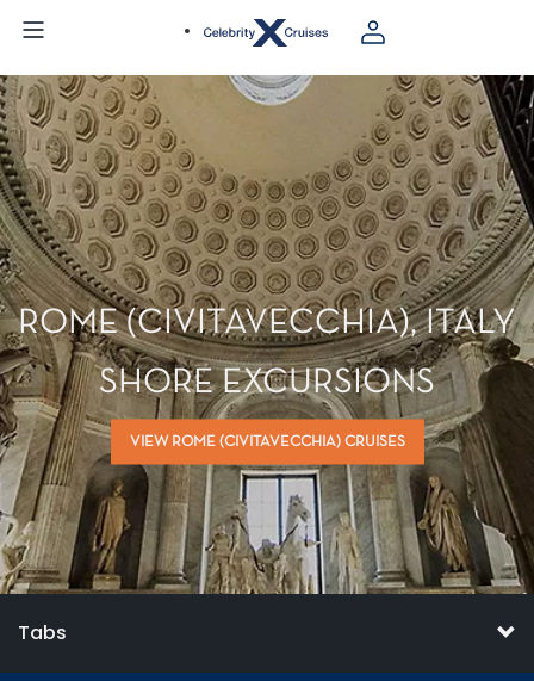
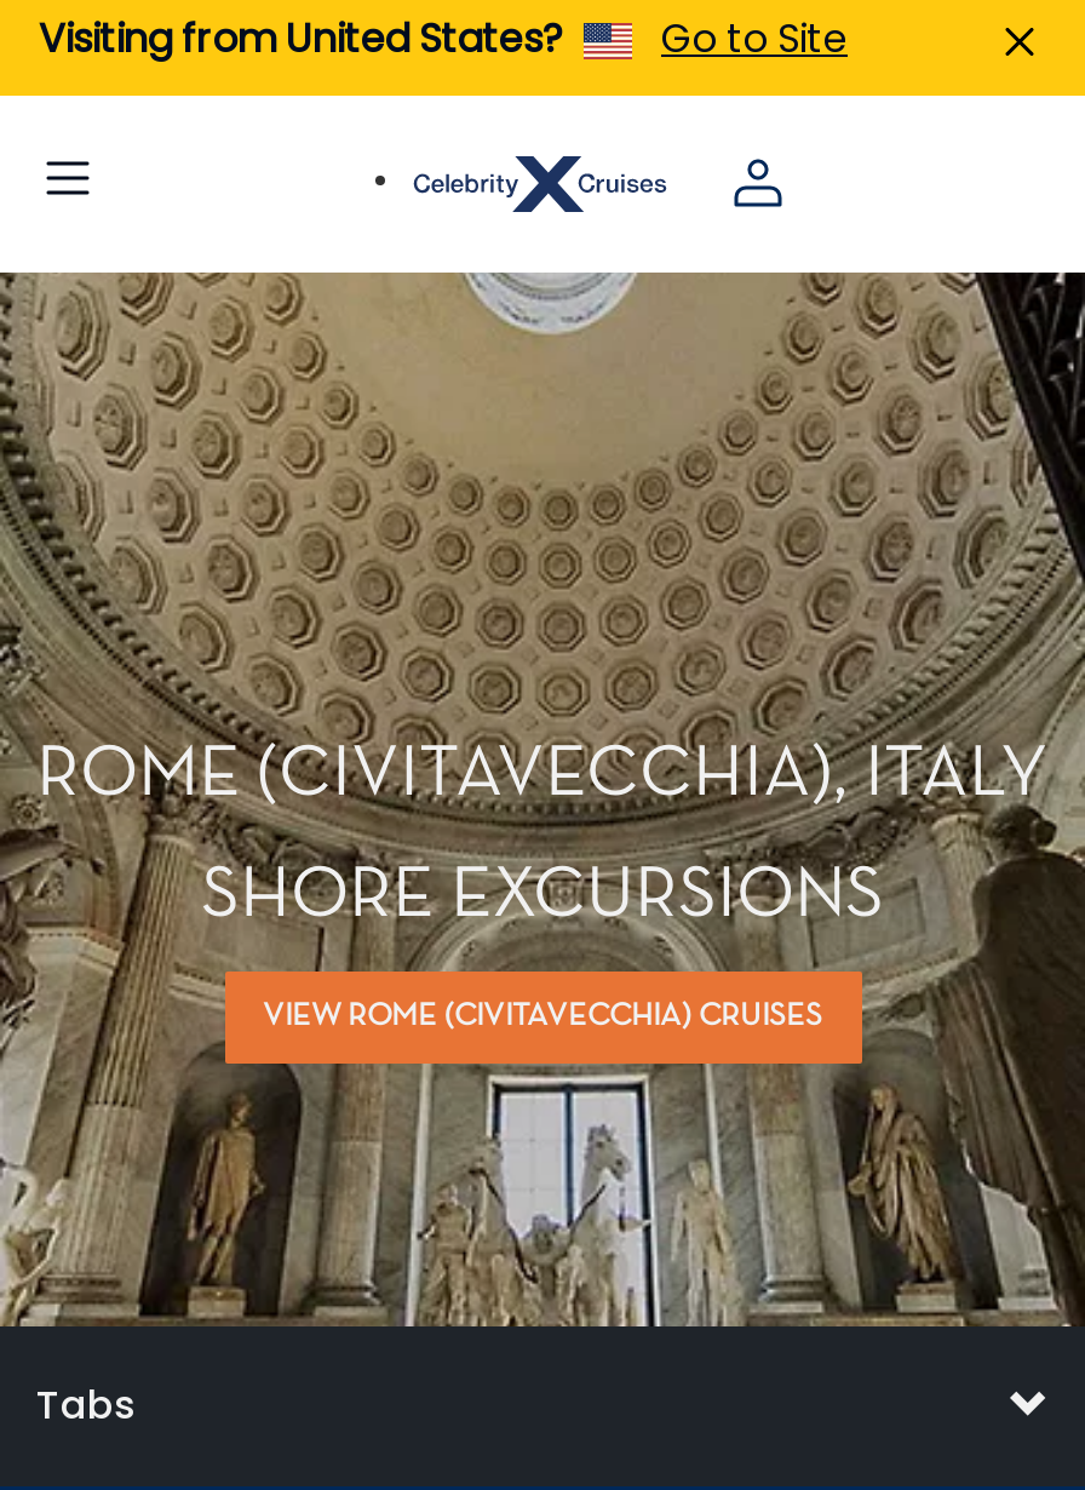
none -> [39,11,848,67] Visiting from United States? | Go to Site

